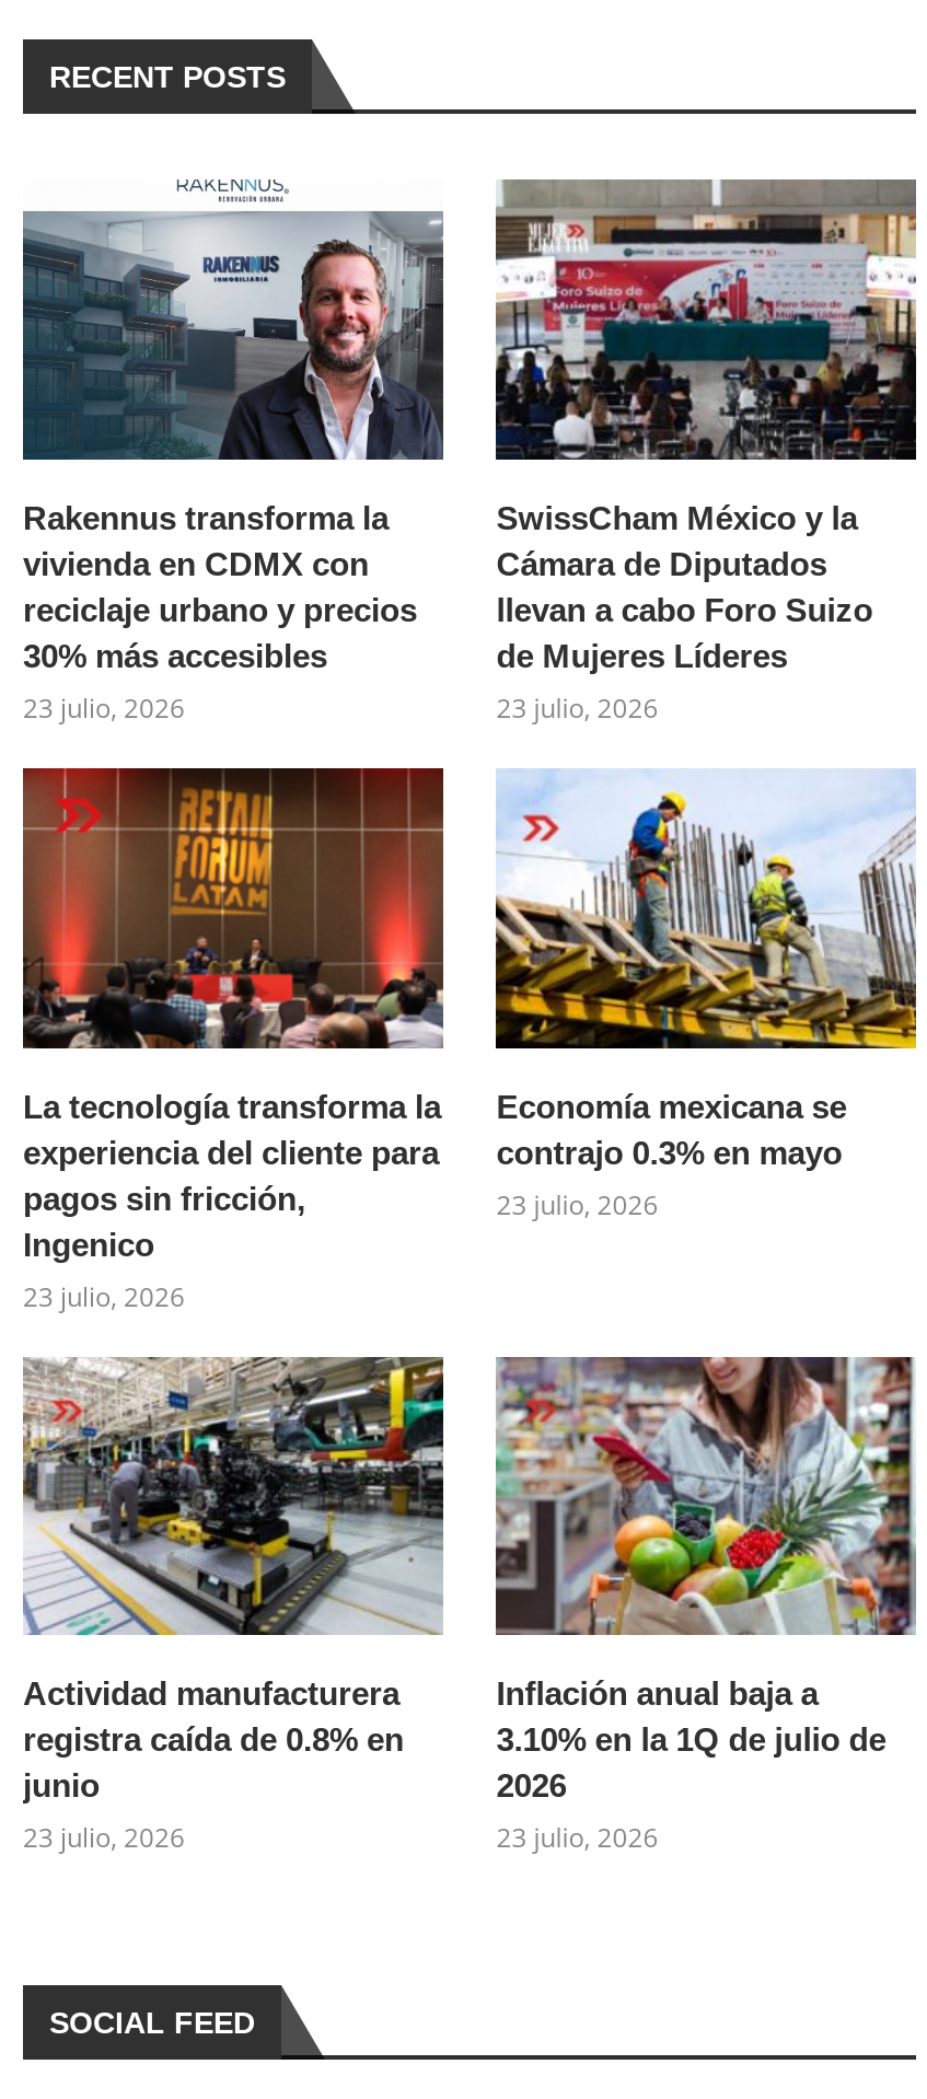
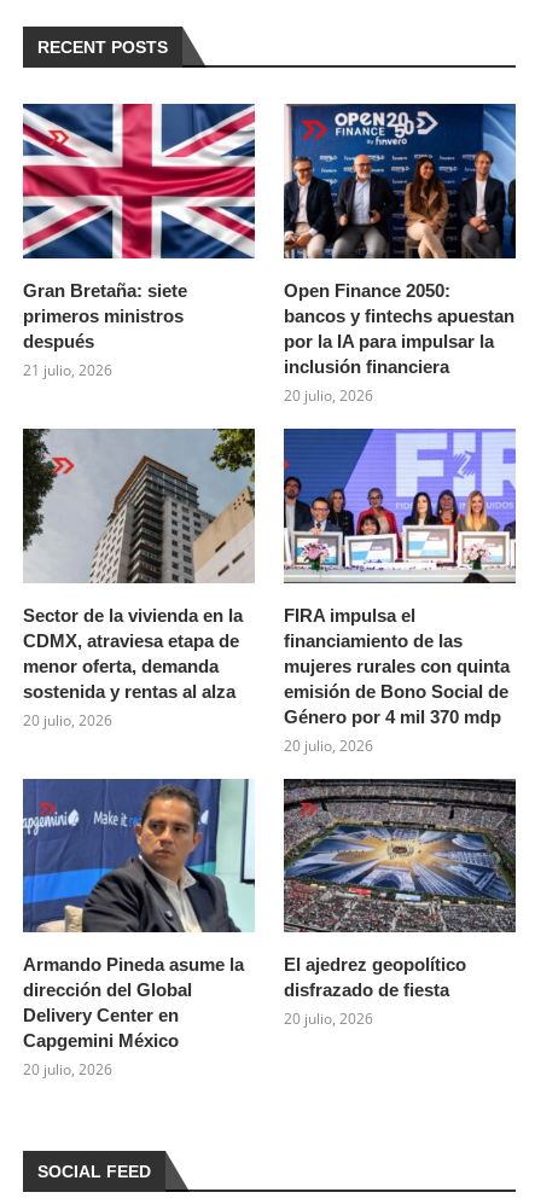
[21,179,445,726] [image] | Rakennus transforma la | vivienda en CDMX con | reciclaje urbano y precios | 30% más accesibles | 23 julio, 2026 -> [22,103,256,380] [image] | Gran Bretaña: siete | primeros ministros | después | 21 julio, 2026
[494,177,918,726] [image] | SwissCham México y la | Cámara de Diputados | llevan a cabo Foro Suizo | de Mujeres Líderes | 23 julio, 2026 -> [284,103,517,406] [image] | Open Finance 2050: | bancos y fintechs apuestan | por la IA para impulsar la | inclusión financiera | 20 julio, 2026
[21,766,443,978] [image] -> [22,427,255,583] [image]
[494,768,918,1223] [image] | Economía mexicana se | contrajo 0.3% en mayo | 23 julio, 2026 -> [283,429,516,756] [image] | FIRA impulsa el | financiamiento de las | mujeres rurales con quinta | emisión de Bono Social de | Género por 4 mil 370 mdp | 20 julio, 2026
[23,1087,441,1315] La tecnología transforma la | experiencia del cliente para | pagos sin fricción, | Ingenico | 23 julio, 2026 -> [23,605,243,730] Sector de la vivienda en la | CDMX, atraviesa etapa de | menor oferta, demanda | sostenida y rentas al alza | 20 julio, 2026
[21,1355,445,1857] [image] | Actividad manufacturera | registra caída de 0.8% en | junio | 23 julio, 2026 -> [22,778,255,1080] [image] | Armando Pineda asume la | dirección del Global | Delivery Center en | Capgemini México | 20 julio, 2026
[496,1355,916,1857] [image] | Inflación anual baja a | 3.10% en la 1Q de julio de | 2026 | 23 julio, 2026 -> [284,778,517,1029] [image] | El ajedrez geopolítico | disfrazado de fiesta | 20 julio, 2026

